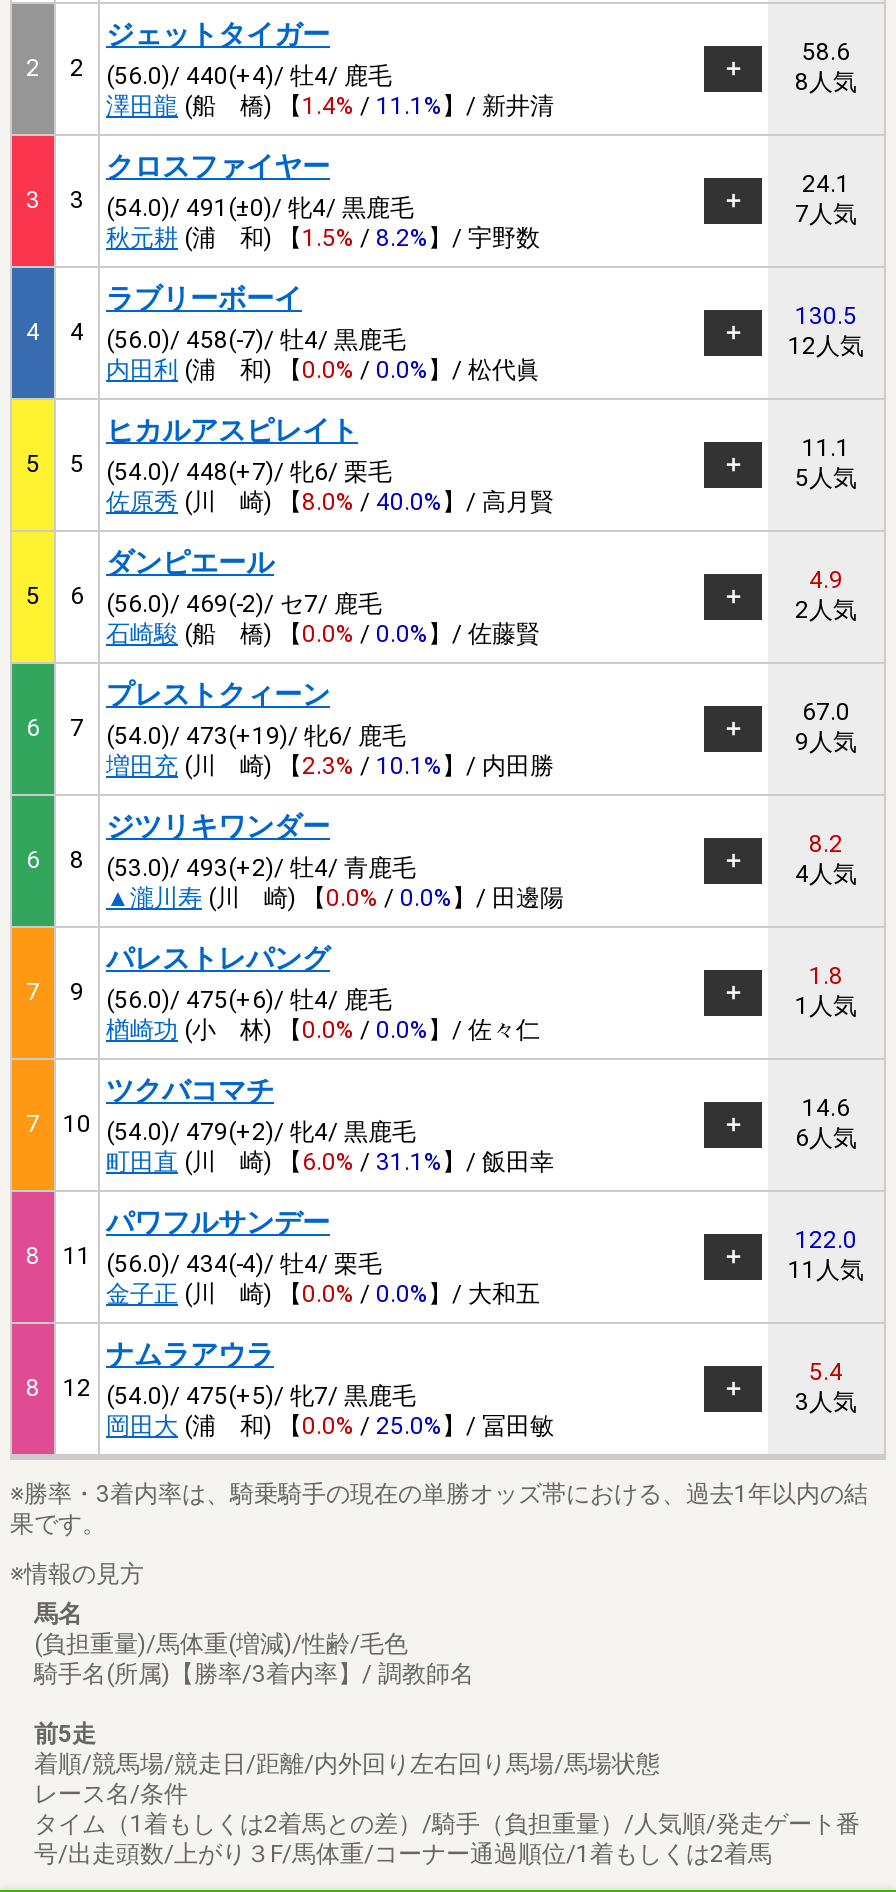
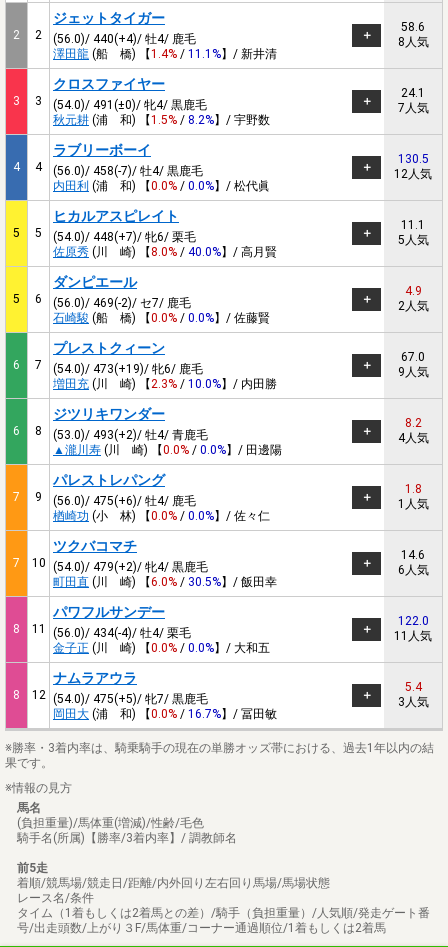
[106,753,554,781] 増田充(川 崎) 【2.3% / 10.1%】/ 内田勝 -> [53,377,277,391] 増田充(川 崎) 【2.3% / 10.0%】/ 内田勝
[106,1149,554,1177] 町田直(川 崎) 【6.0% / 31.1%】/ 飯田幸 -> [53,575,277,589] 町田直(川 崎) 【6.0% / 30.5%】/ 飯田幸
[106,1413,554,1441] 岡田大(浦 和) 【0.0% / 25.0%】/ 冨田敏 -> [53,707,277,721] 岡田大(浦 和) 【0.0% / 16.7%】/ 冨田敏

